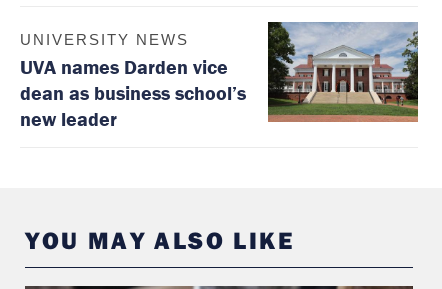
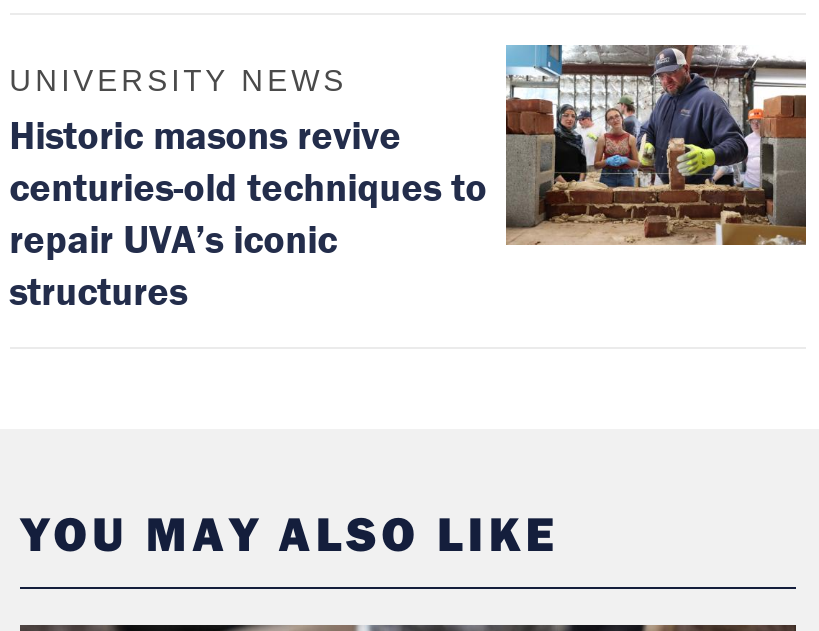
[20,21,419,131] [image] | UVA names Darden vice | dean as business school’s | new leader -> [9,43,806,314] [image] | Historic masons revive | centuries-old techniques to | repair UVA’s iconic | structures

